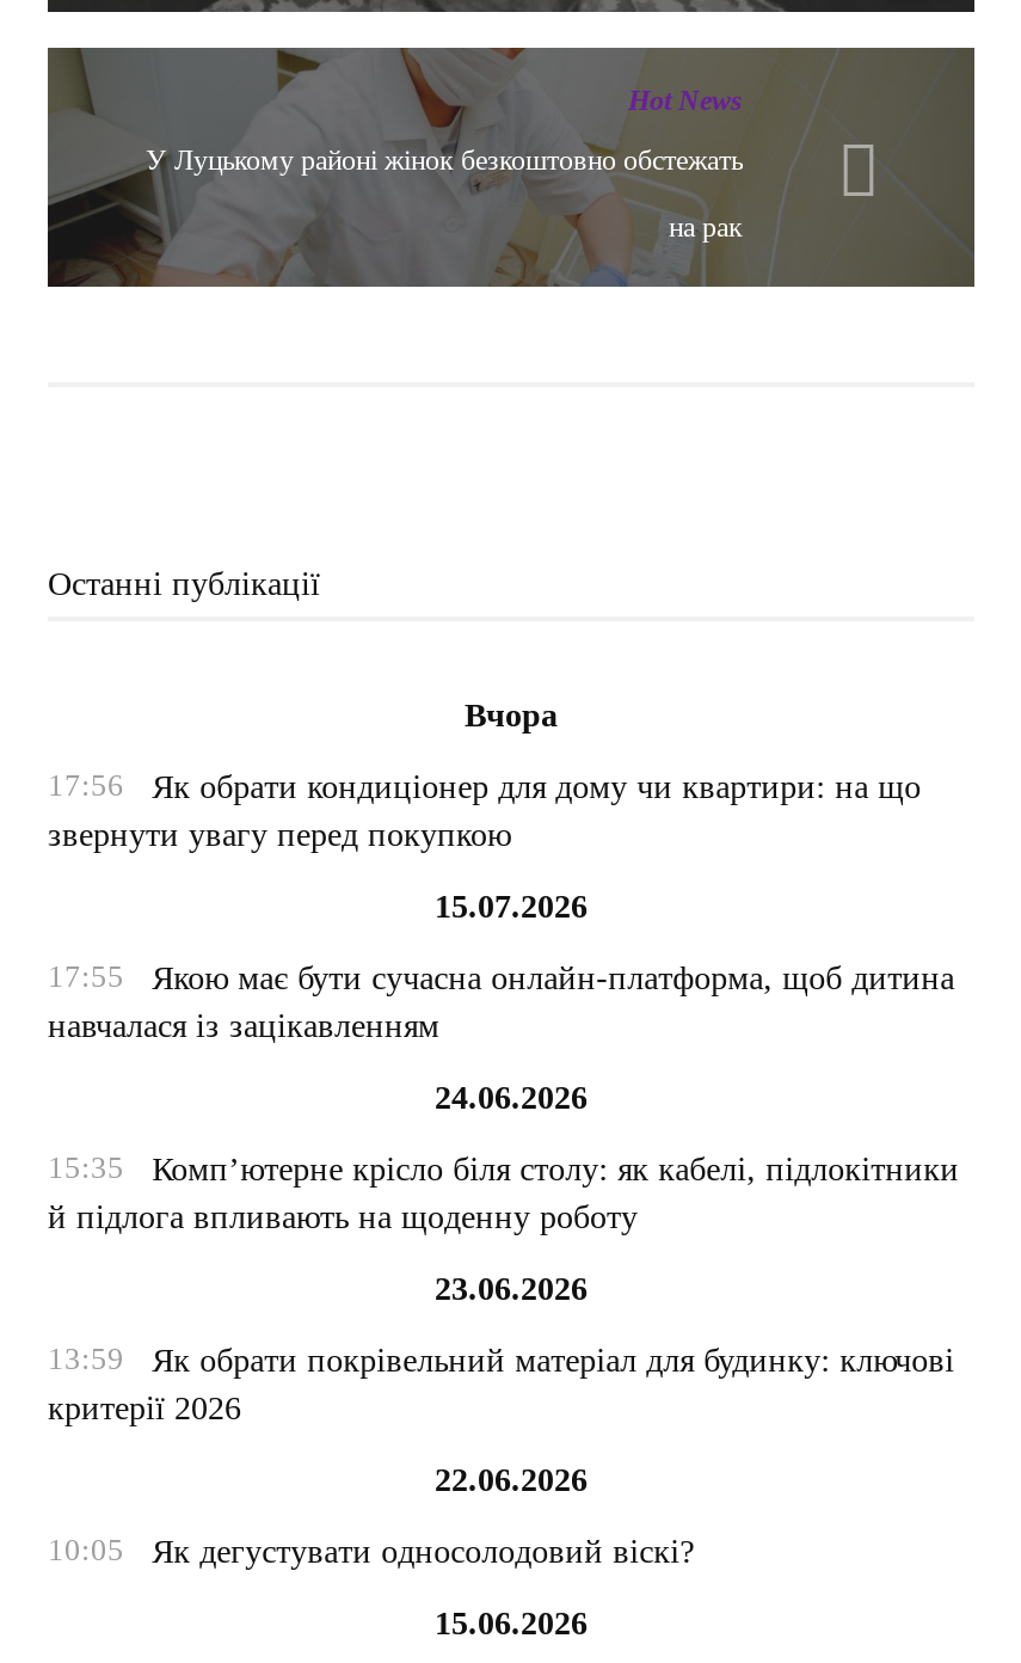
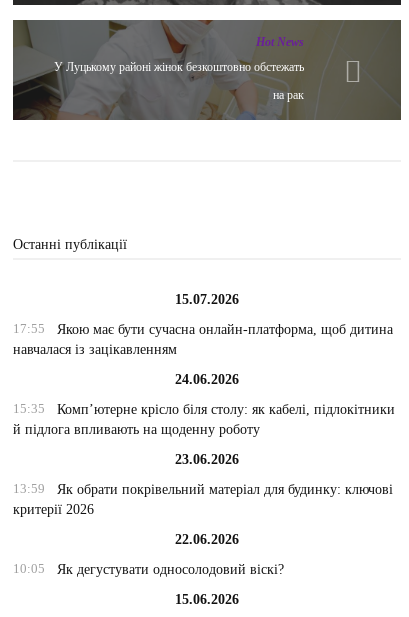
[48,698,921,853] Вчора | 17:56 | Як обрати кондиціонер для дому чи квартири: на що | звернути увагу перед покупкою -> none

